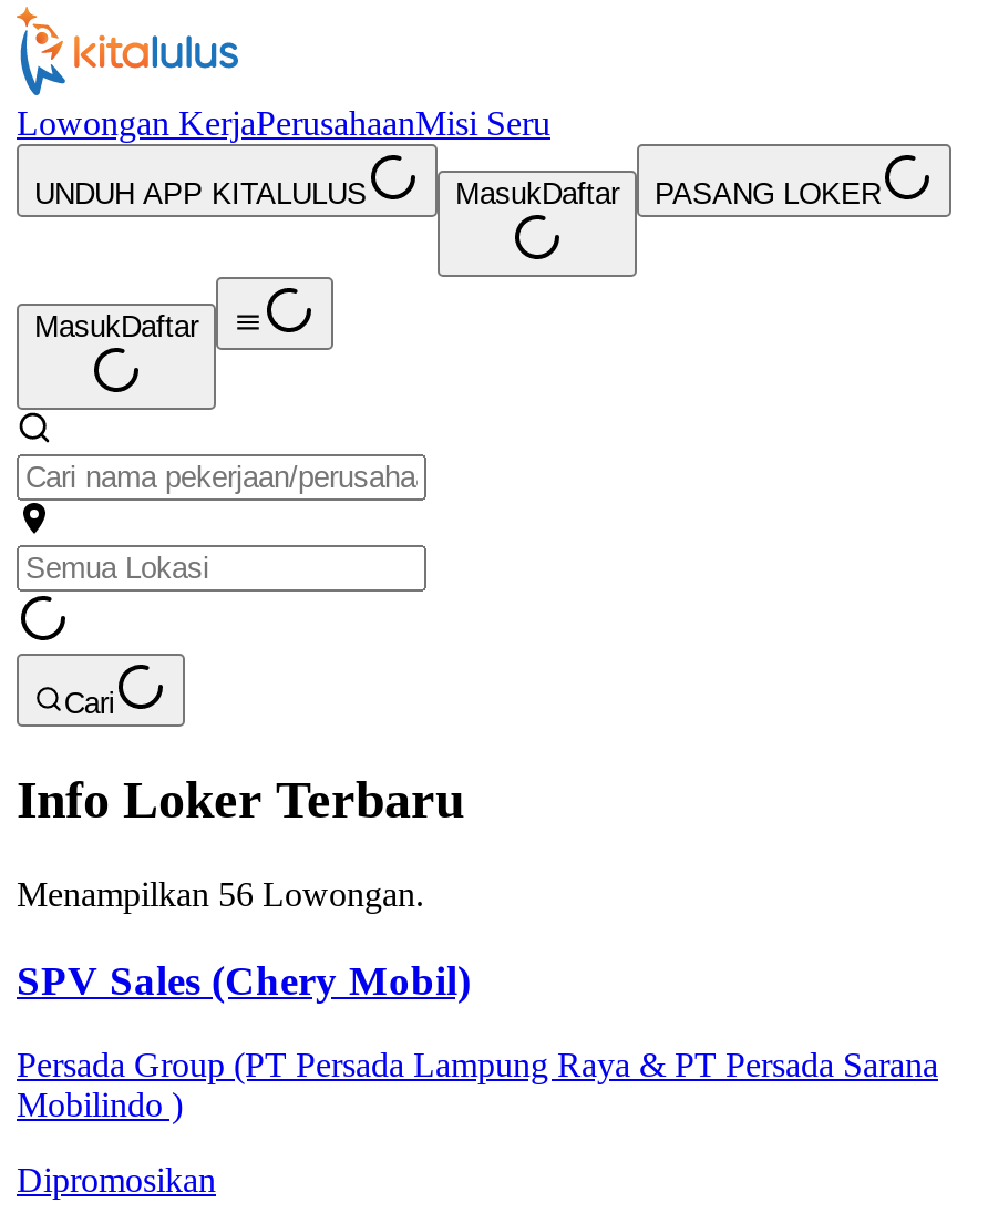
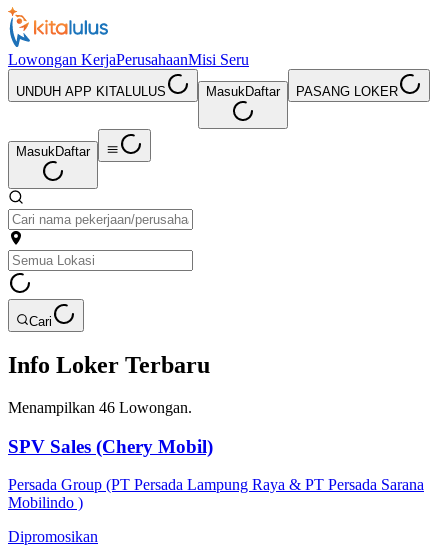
[17,875,424,912] Menampilkan 56 Lowongan. -> [8,399,192,416] Menampilkan 46 Lowongan.

